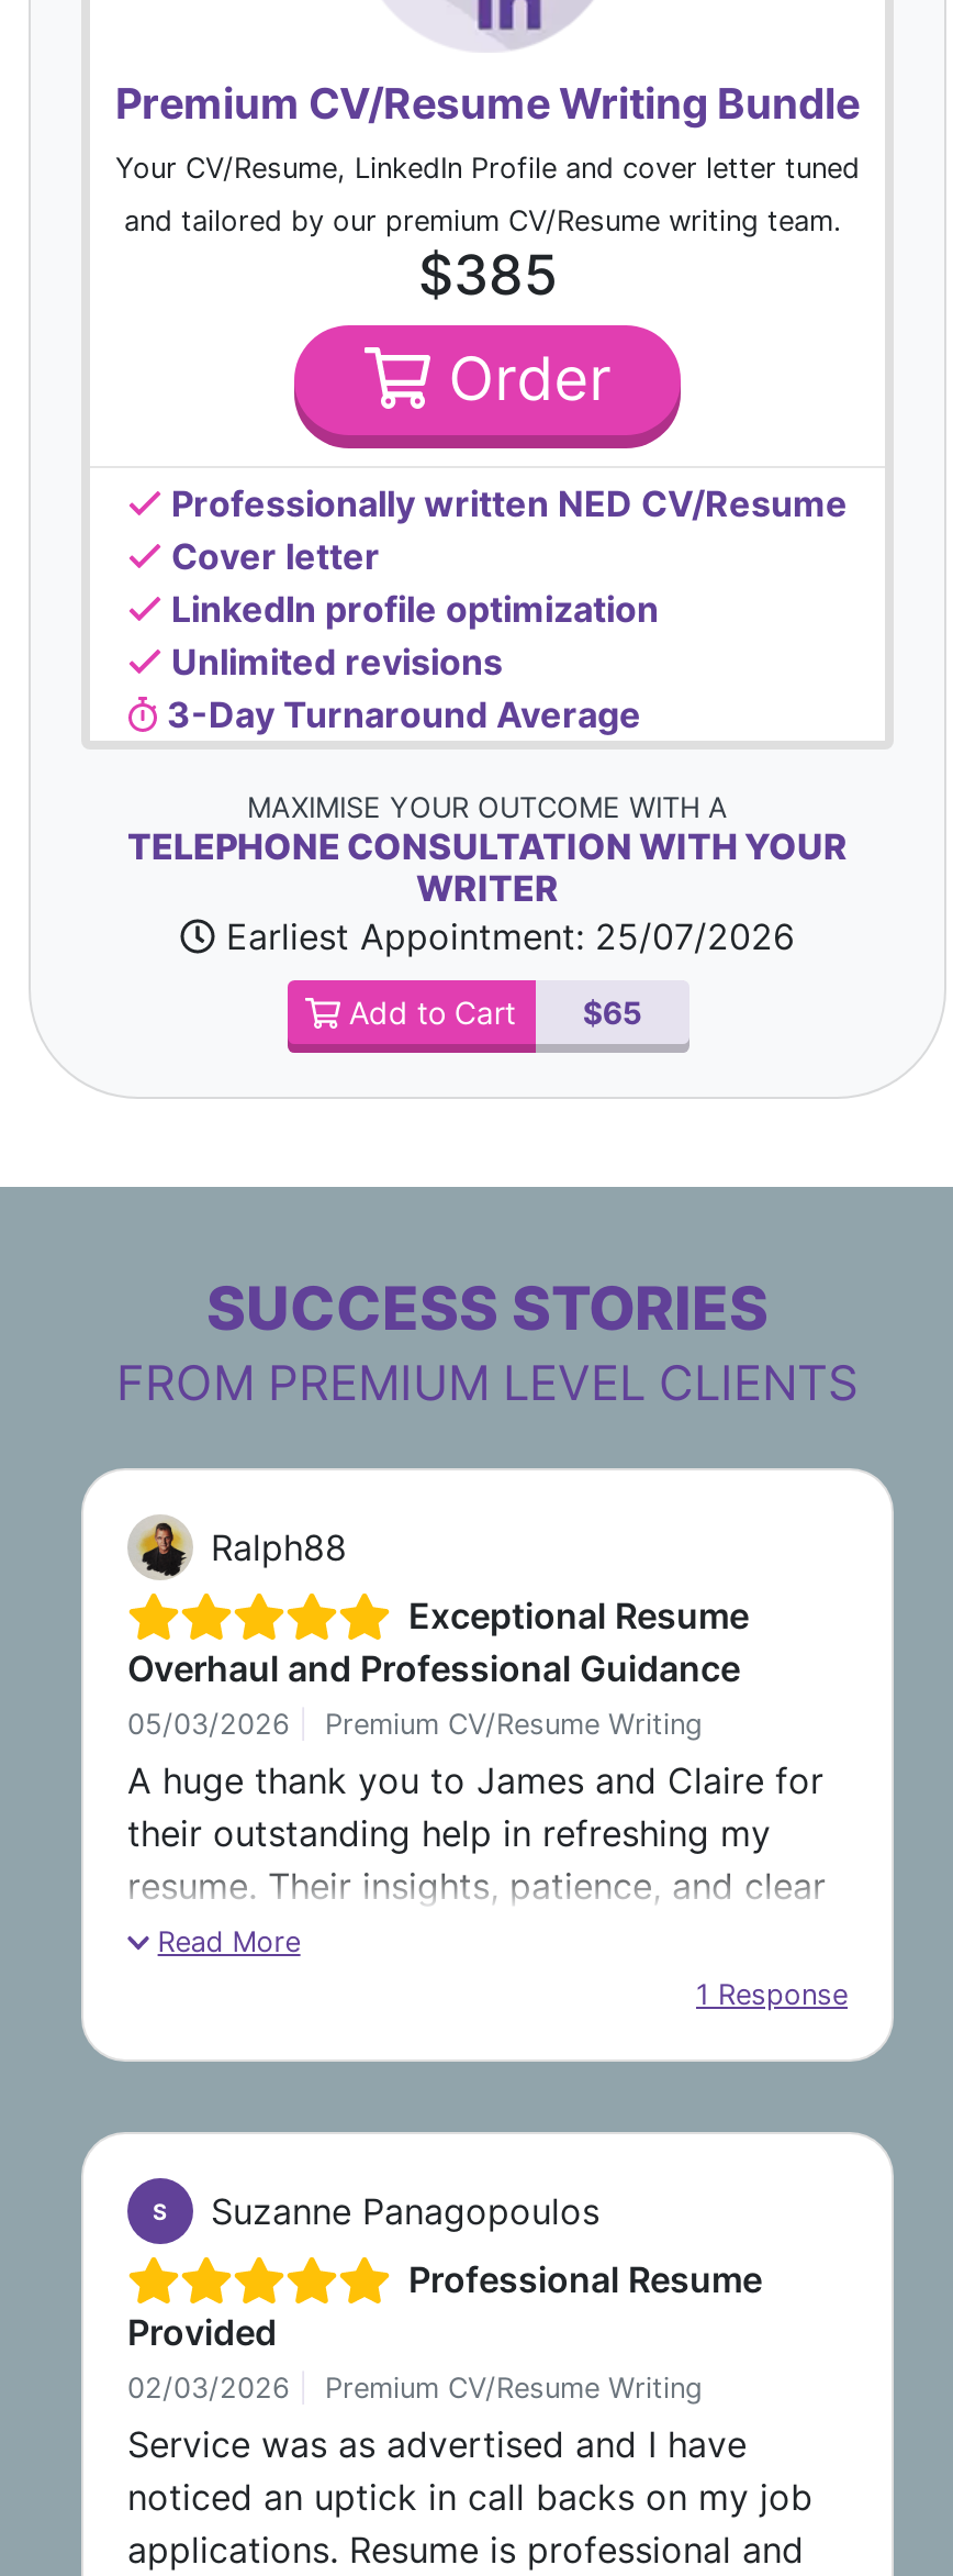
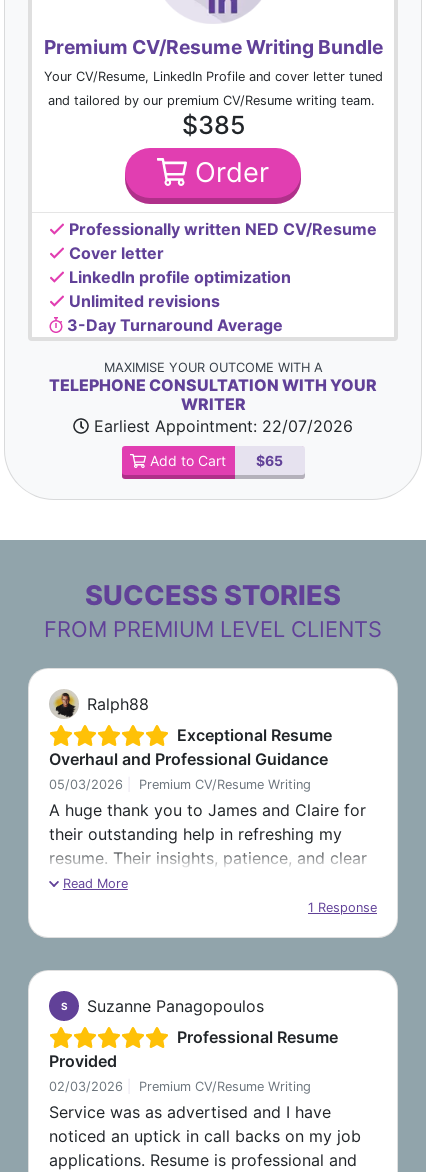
[215,915,795,959] Earliest Appointment: 25/07/2026 -> [89,416,353,436] Earliest Appointment: 22/07/2026

